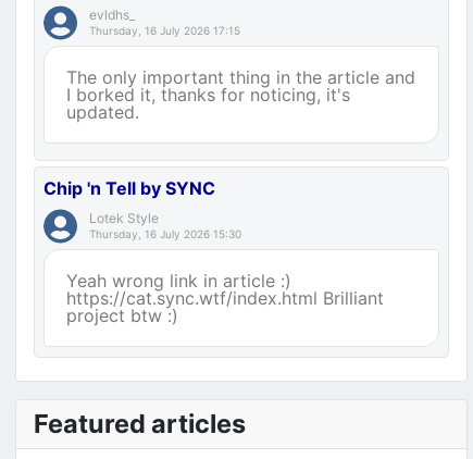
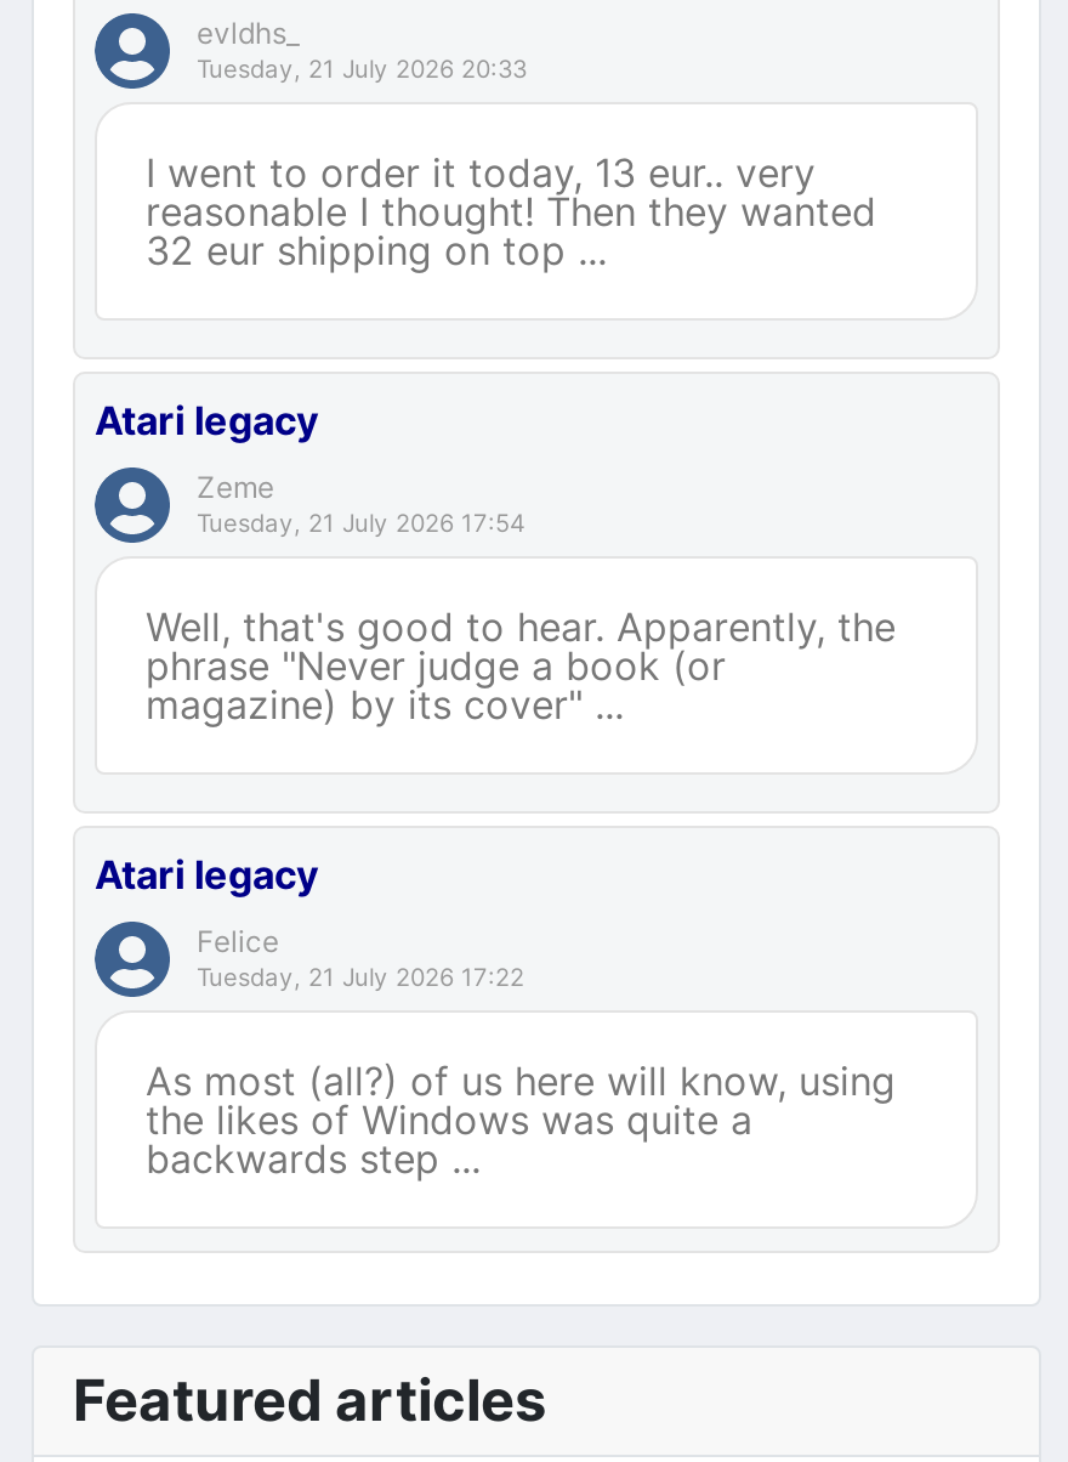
[43,24,415,327] Thursday, 16 July 2026 17:15 | The only important thing in the article and | I borked it, thanks for noticing, it's | updated. | Chip 'n Tell by SYNC | Lotek Style | Thursday, 16 July 2026 15:30 | Yeah wrong link in article :) | https://cat.sync.wtf/index.html Brilliant | project btw :) -> [95,55,896,1184] Tuesday, 21 July 2026 20:33 | I went to order it today, 13 eur.. very | reasonable I thought! Then they wanted | 32 eur shipping on top ... | Atari legacy | Zeme | Tuesday, 21 July 2026 17:54 | Well, that's good to hear. Apparently, the | phrase "Never judge a book (or | magazine) by its cover" ... | Atari legacy | Felice | Tuesday, 21 July 2026 17:22 | As most (all?) of us here will know, using | the likes of Windows was quite a | backwards step ...

